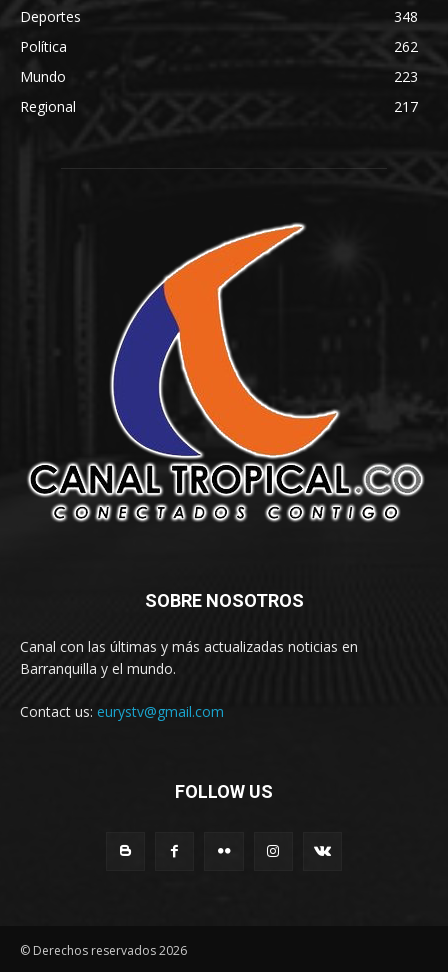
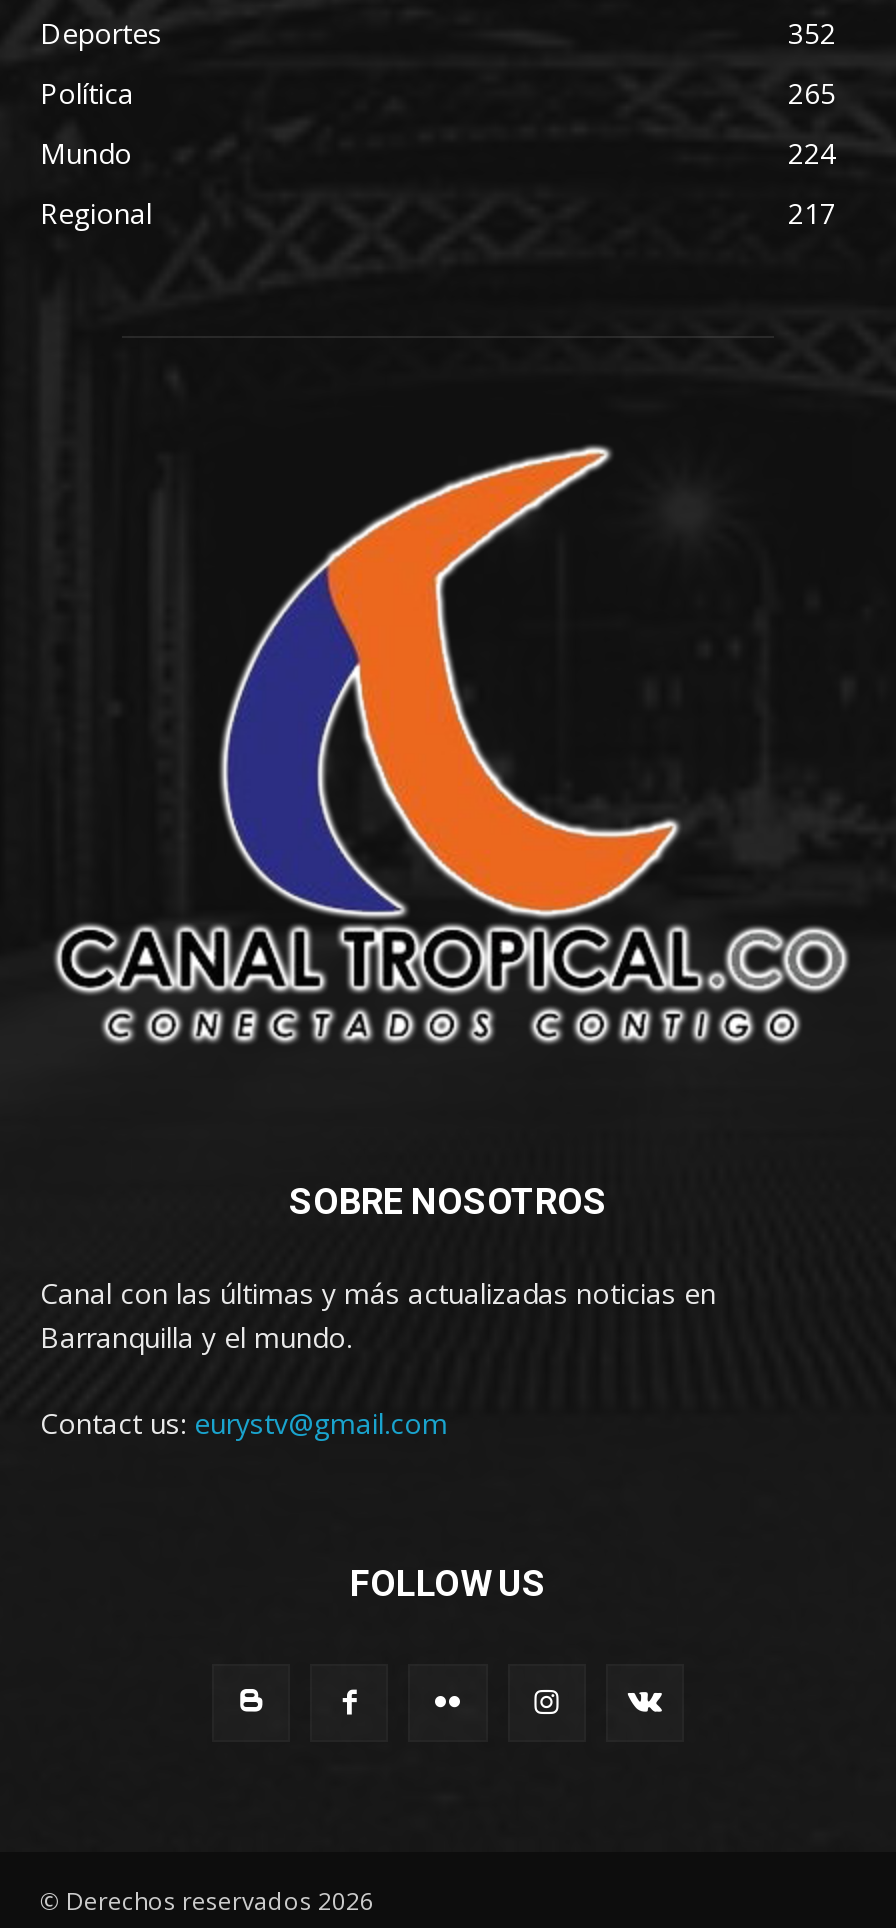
[394,7,418,26] 348 -> [788,14,836,52] 352
[394,37,418,56] 262 -> [788,74,836,112] 265
[394,67,418,86] 223 -> [788,134,836,172] 224

